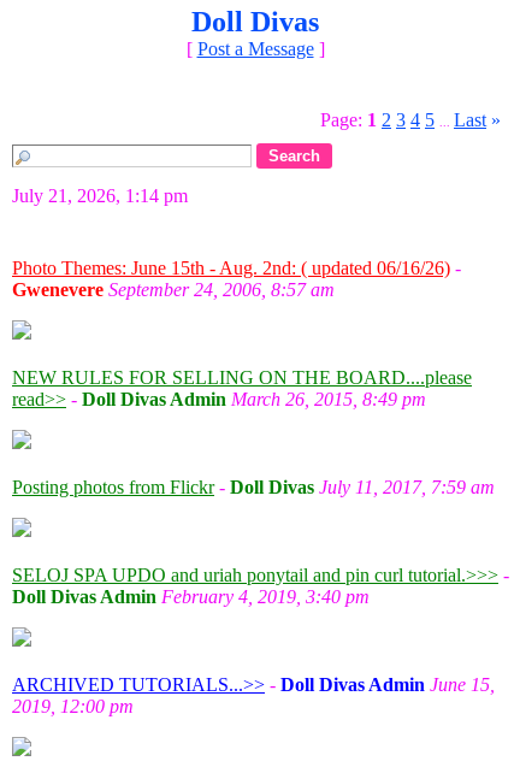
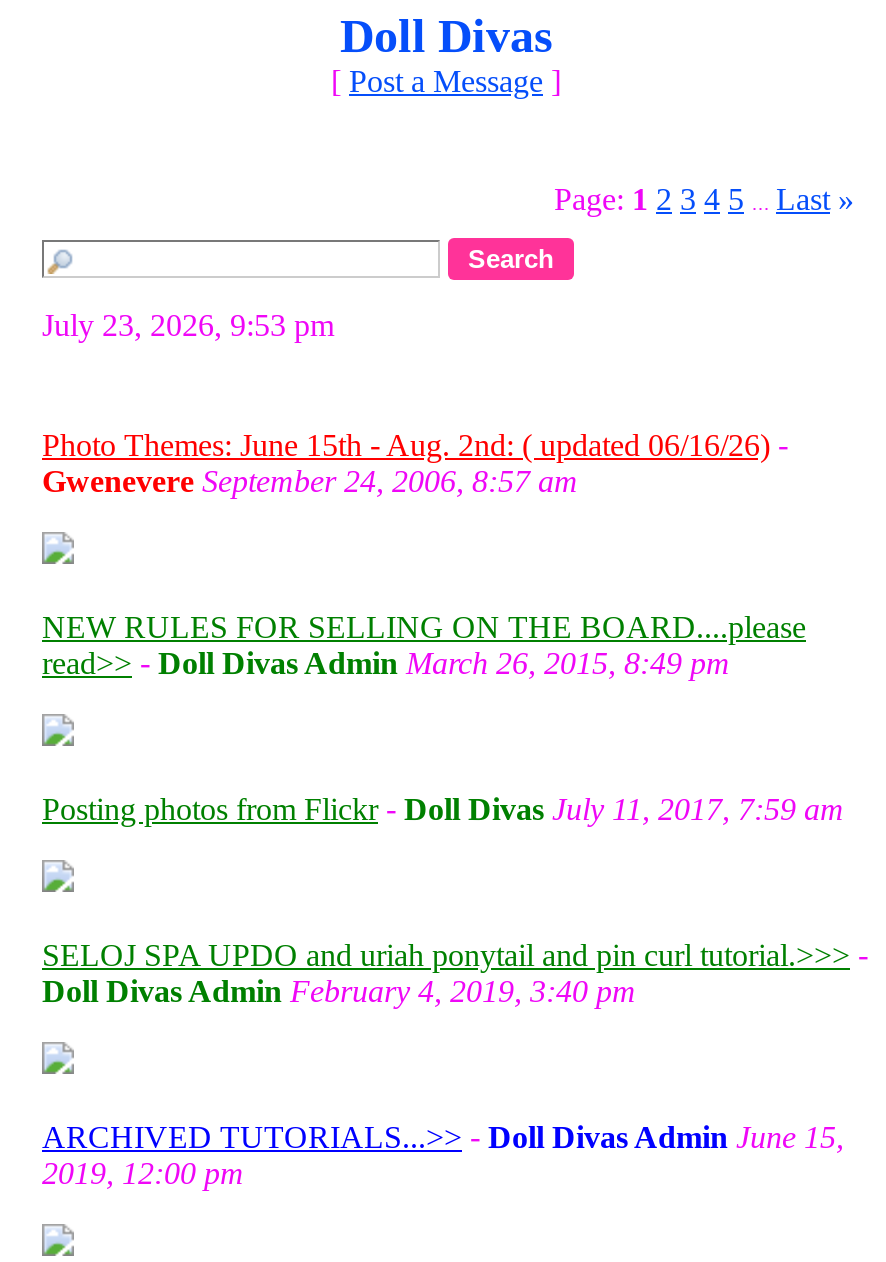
[12,185,197,206] July 21, 2026, 1:14 pm -> [42,308,350,342] July 23, 2026, 9:53 pm

